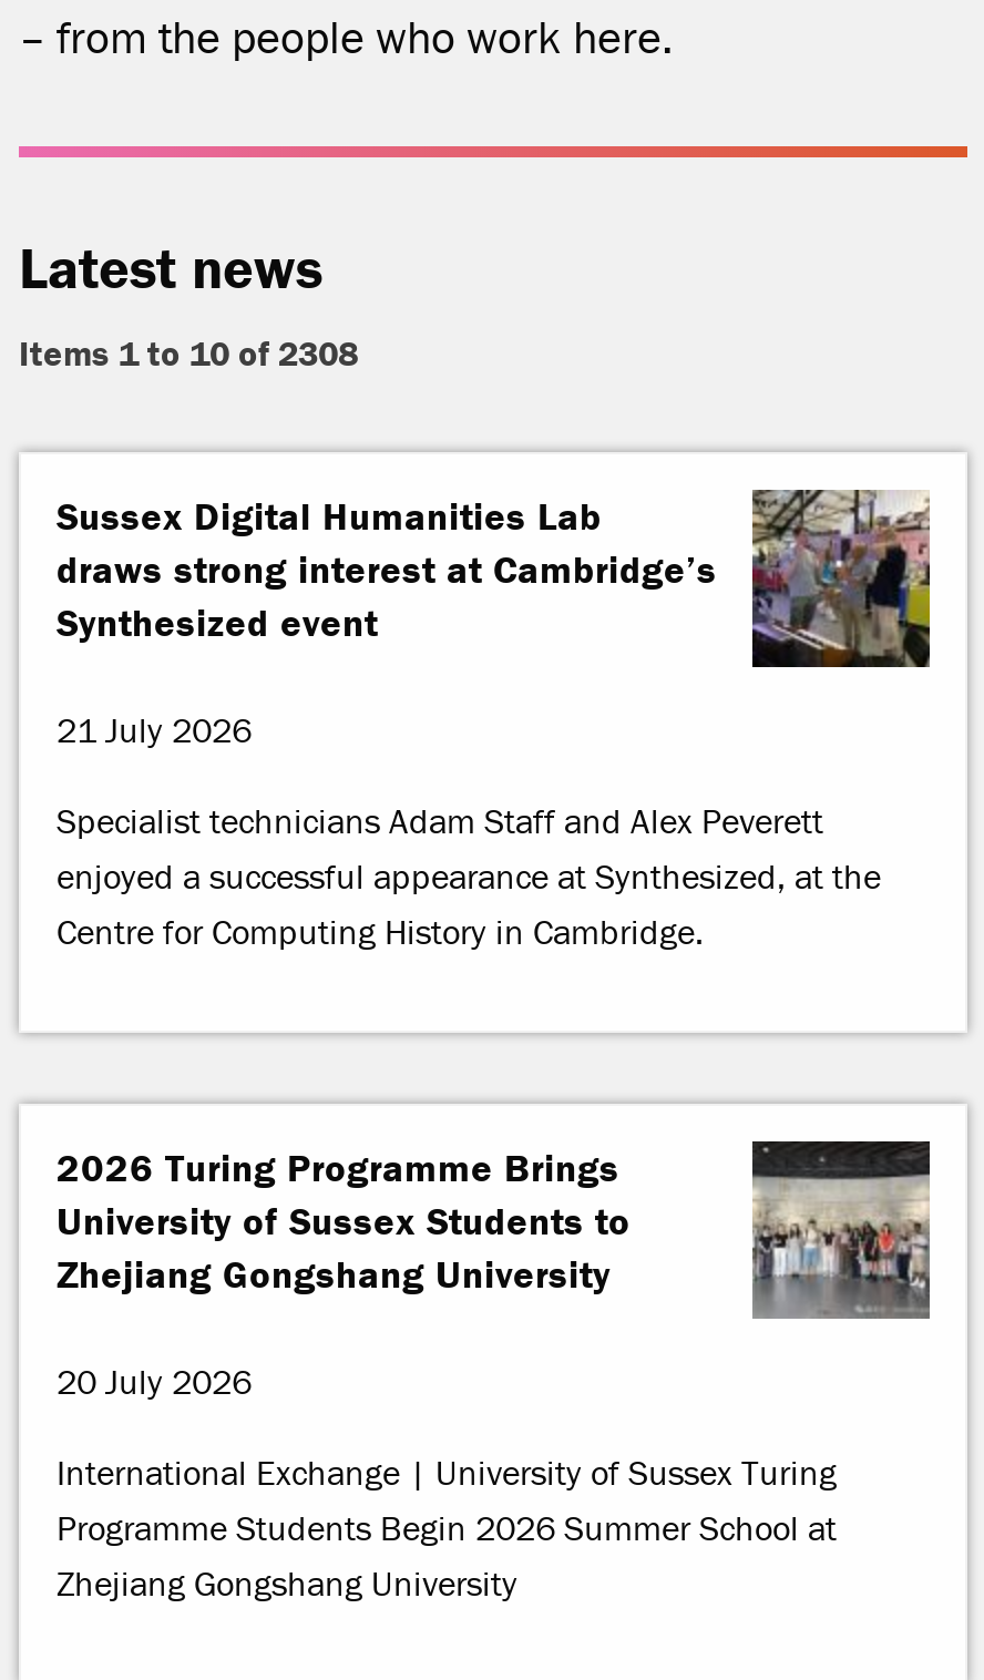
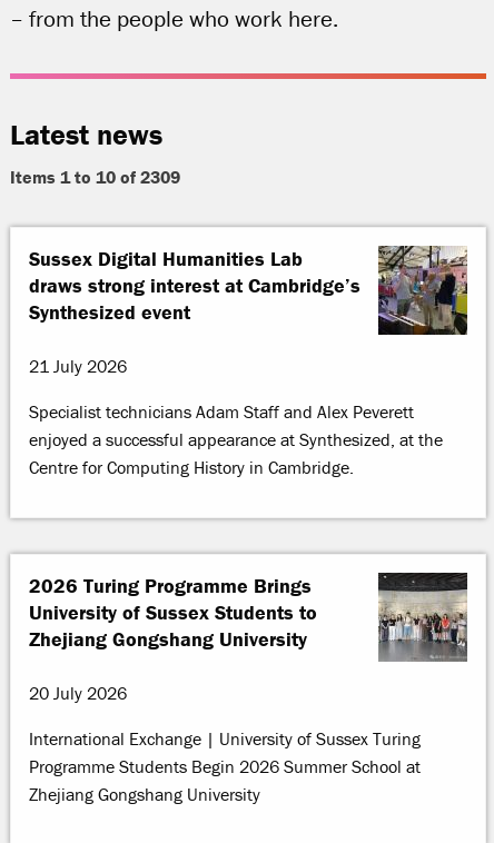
[19,330,358,375] Items 1 to 10 of 2308 -> [10,166,180,188] Items 1 to 10 of 2309

